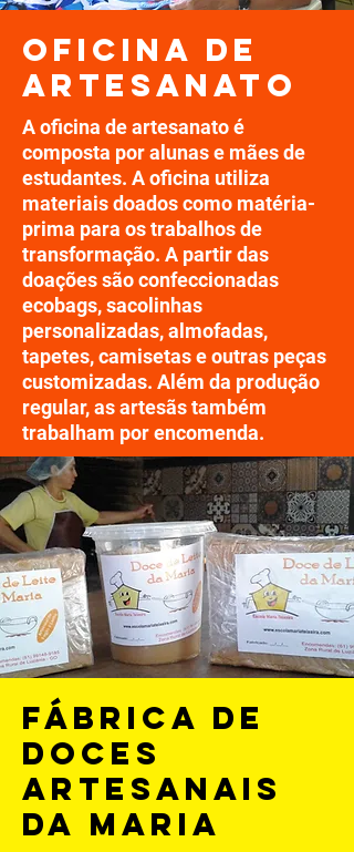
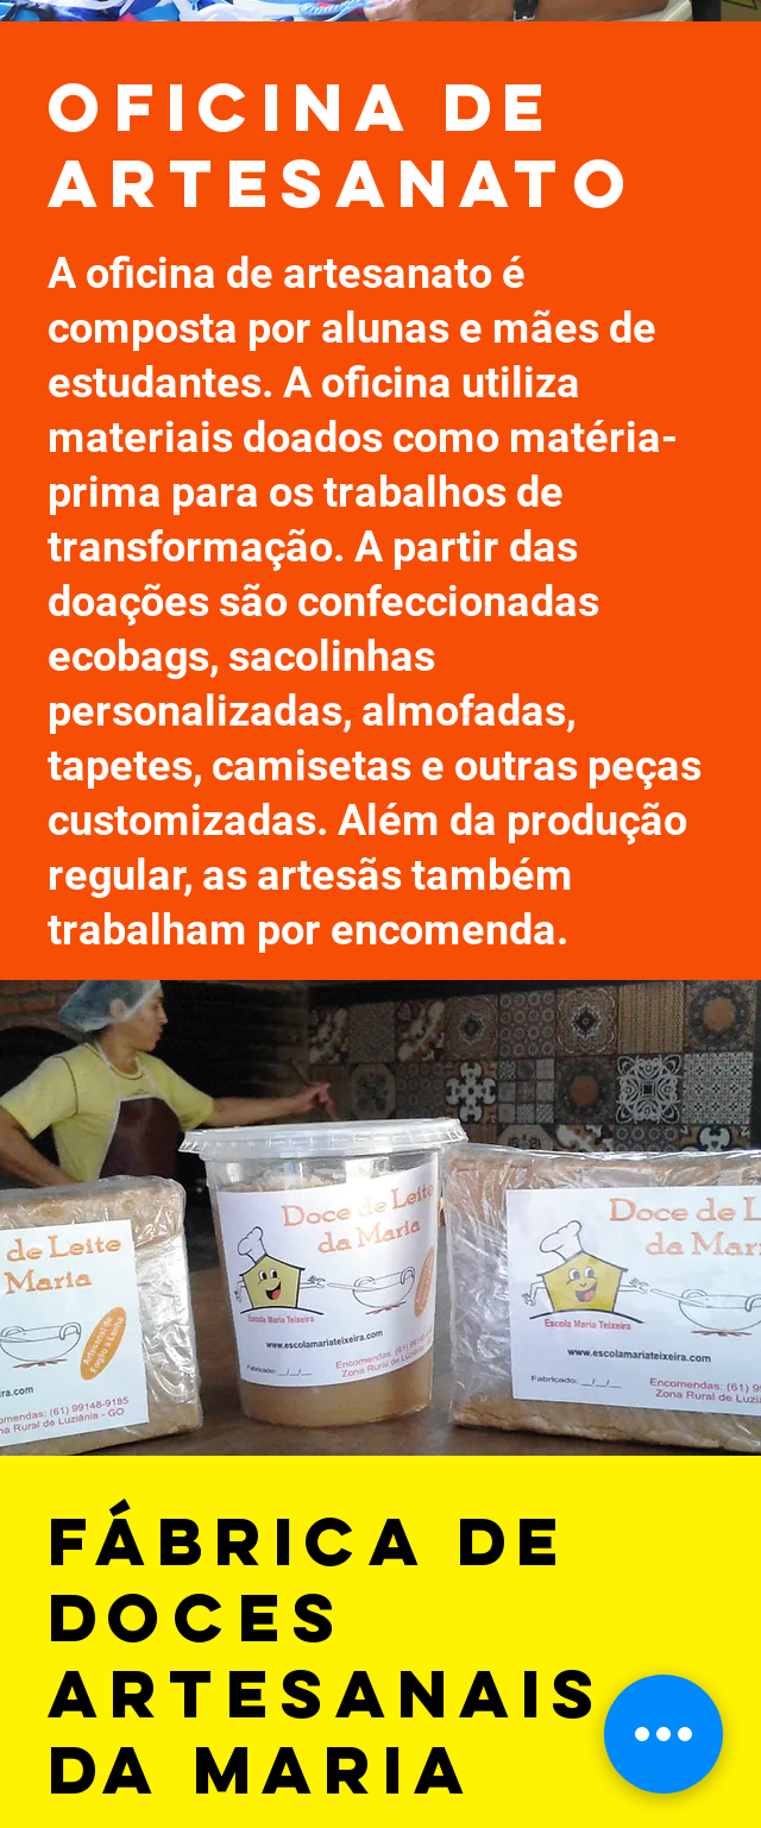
none -> [599,1672,728,1801] [image]

